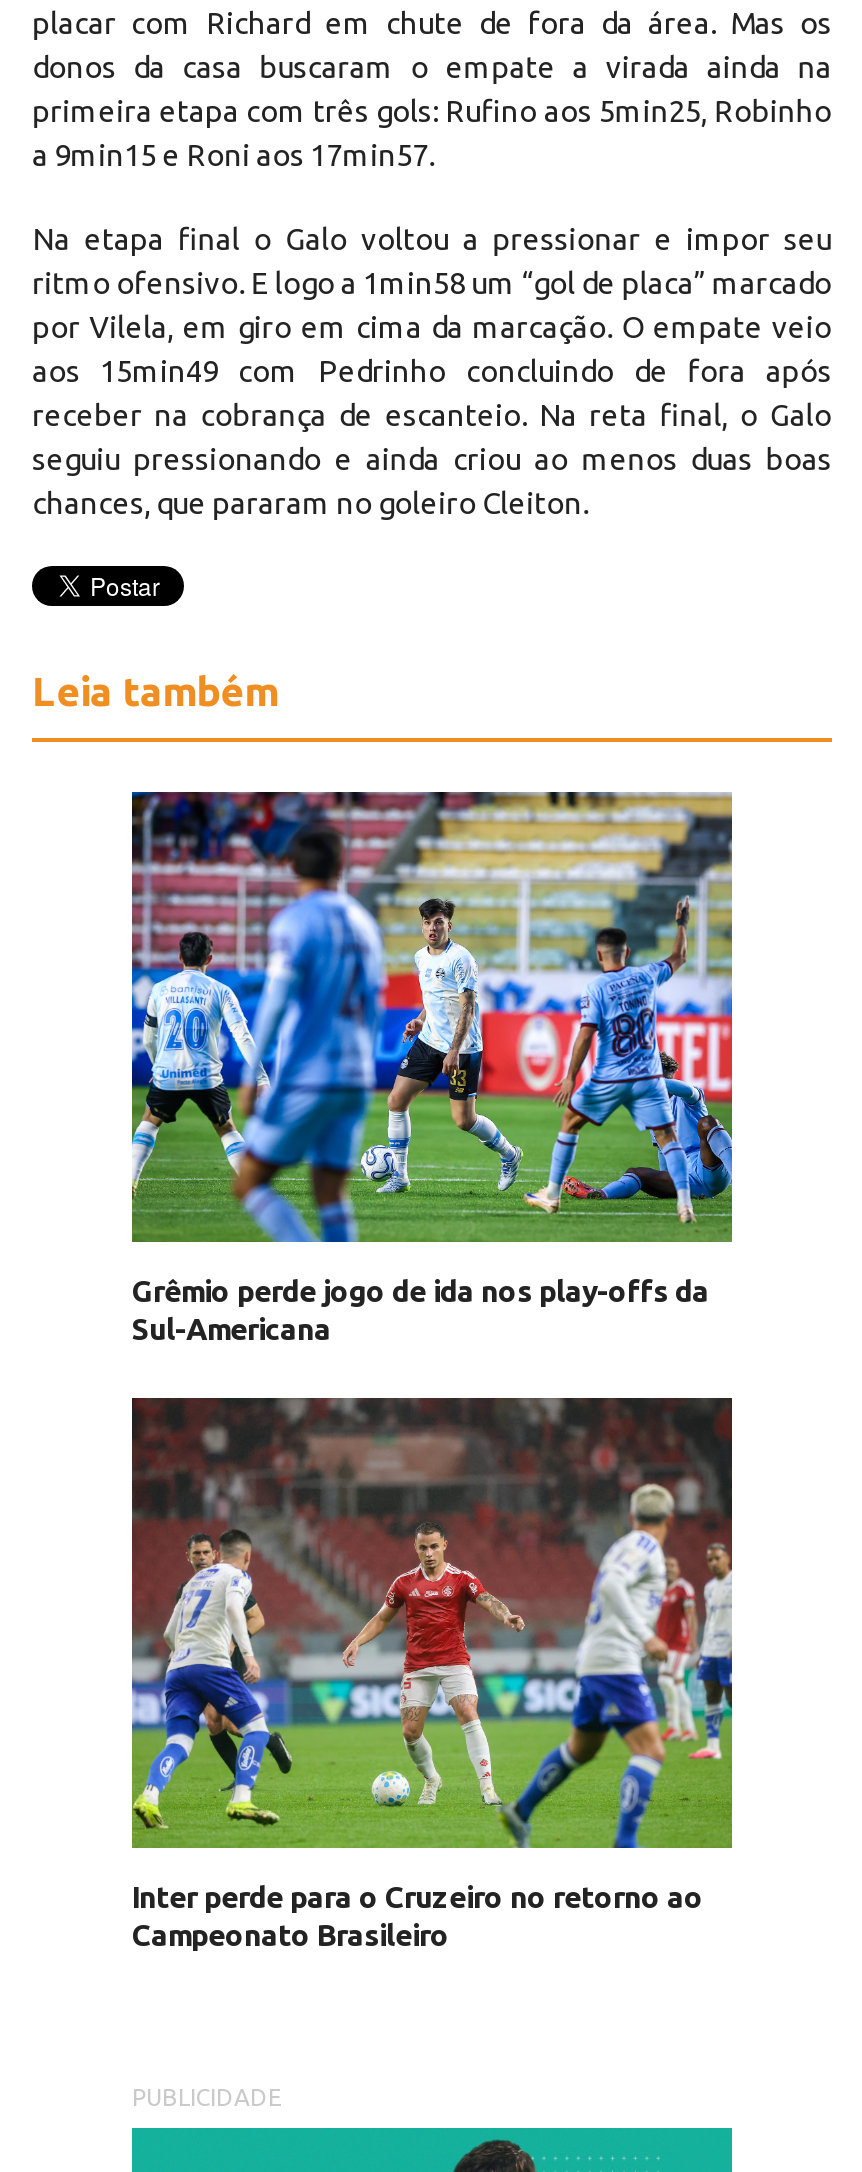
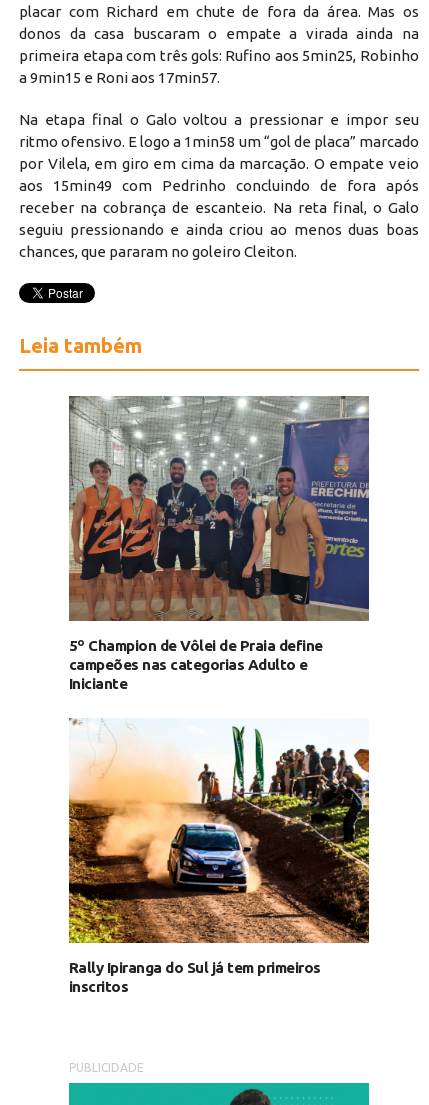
[130,790,734,1346] [image] | Grêmio perde jogo de ida nos play-offs da | Sul-Americana -> [68,396,370,692] [image] | 5º Champion de Vôlei de Praia define | campeões nas categorias Adulto e | Iniciante
[130,1396,734,1952] [image] | Inter perde para o Cruzeiro no retorno ao | Campeonato Brasileiro -> [68,718,370,995] [image] | Rally Ipiranga do Sul já tem primeiros | inscritos

